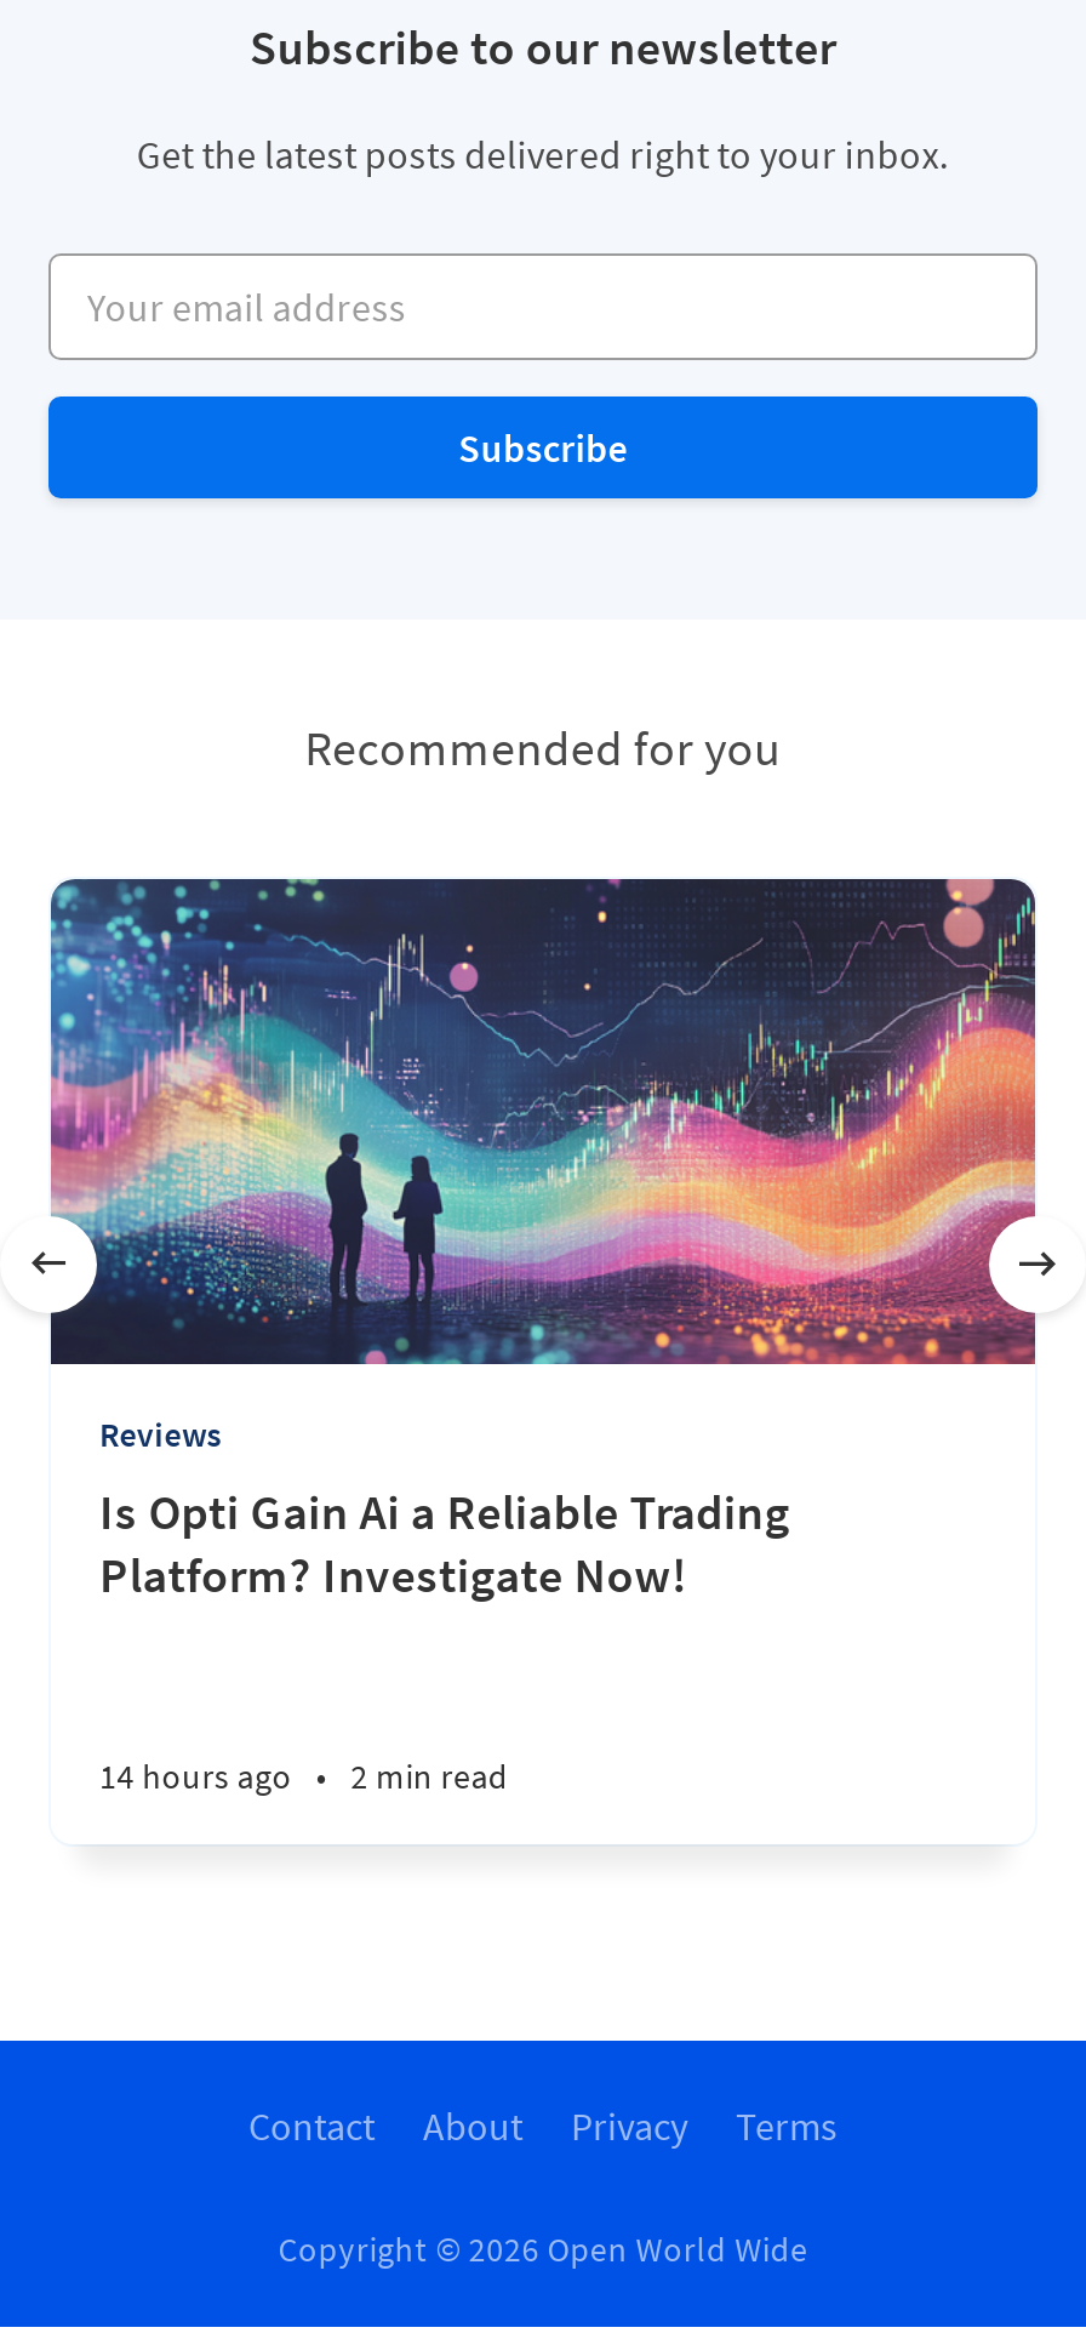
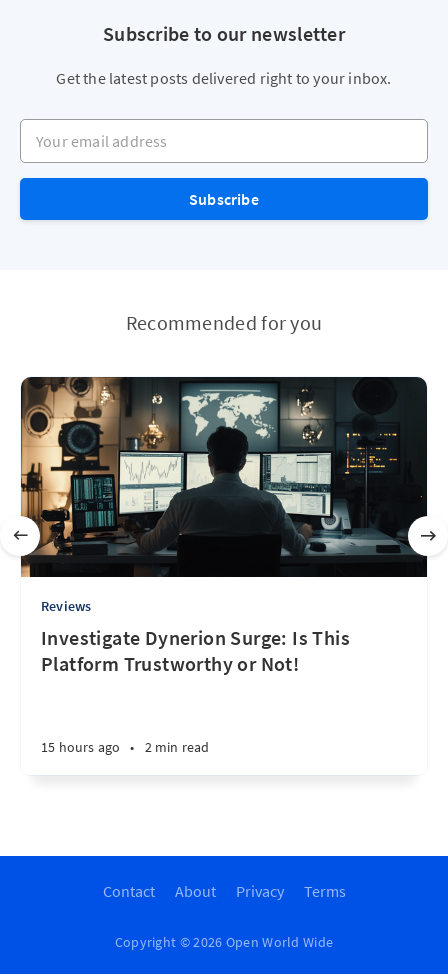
[48,877,1038,1367] [image] -> [20,376,428,578] [image]
[99,1481,789,1604] Is Opti Gain Ai a Reliable Trading | Platform? Investigate Now! -> [41,625,350,676] Investigate Dynerion Surge: Is This | Platform Trustworthy or Not!
[99,1755,508,1798] 14 hours ago • 2 min read -> [41,738,210,756] 15 hours ago • 2 min read

